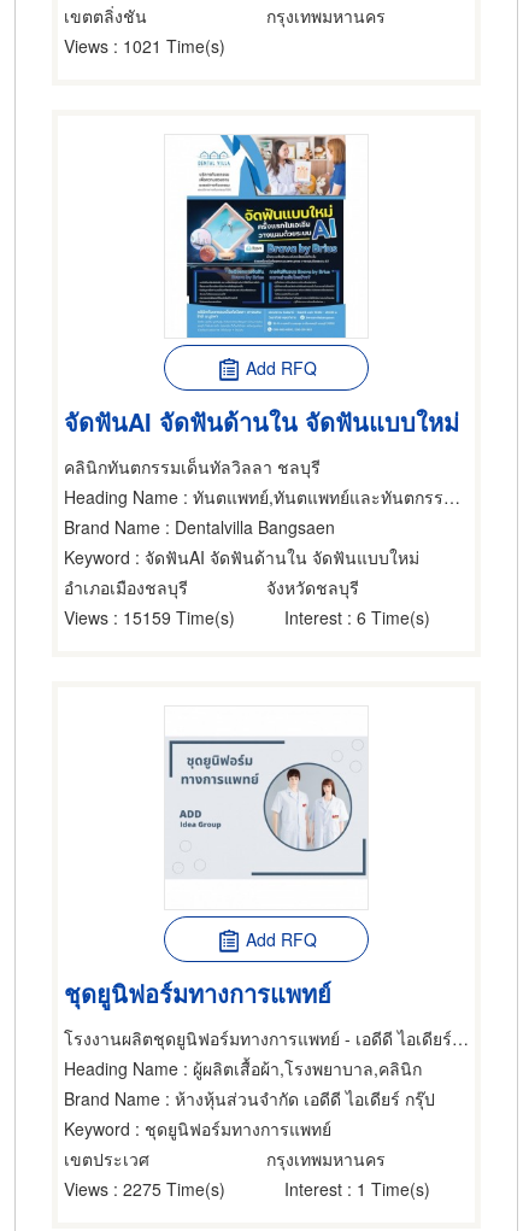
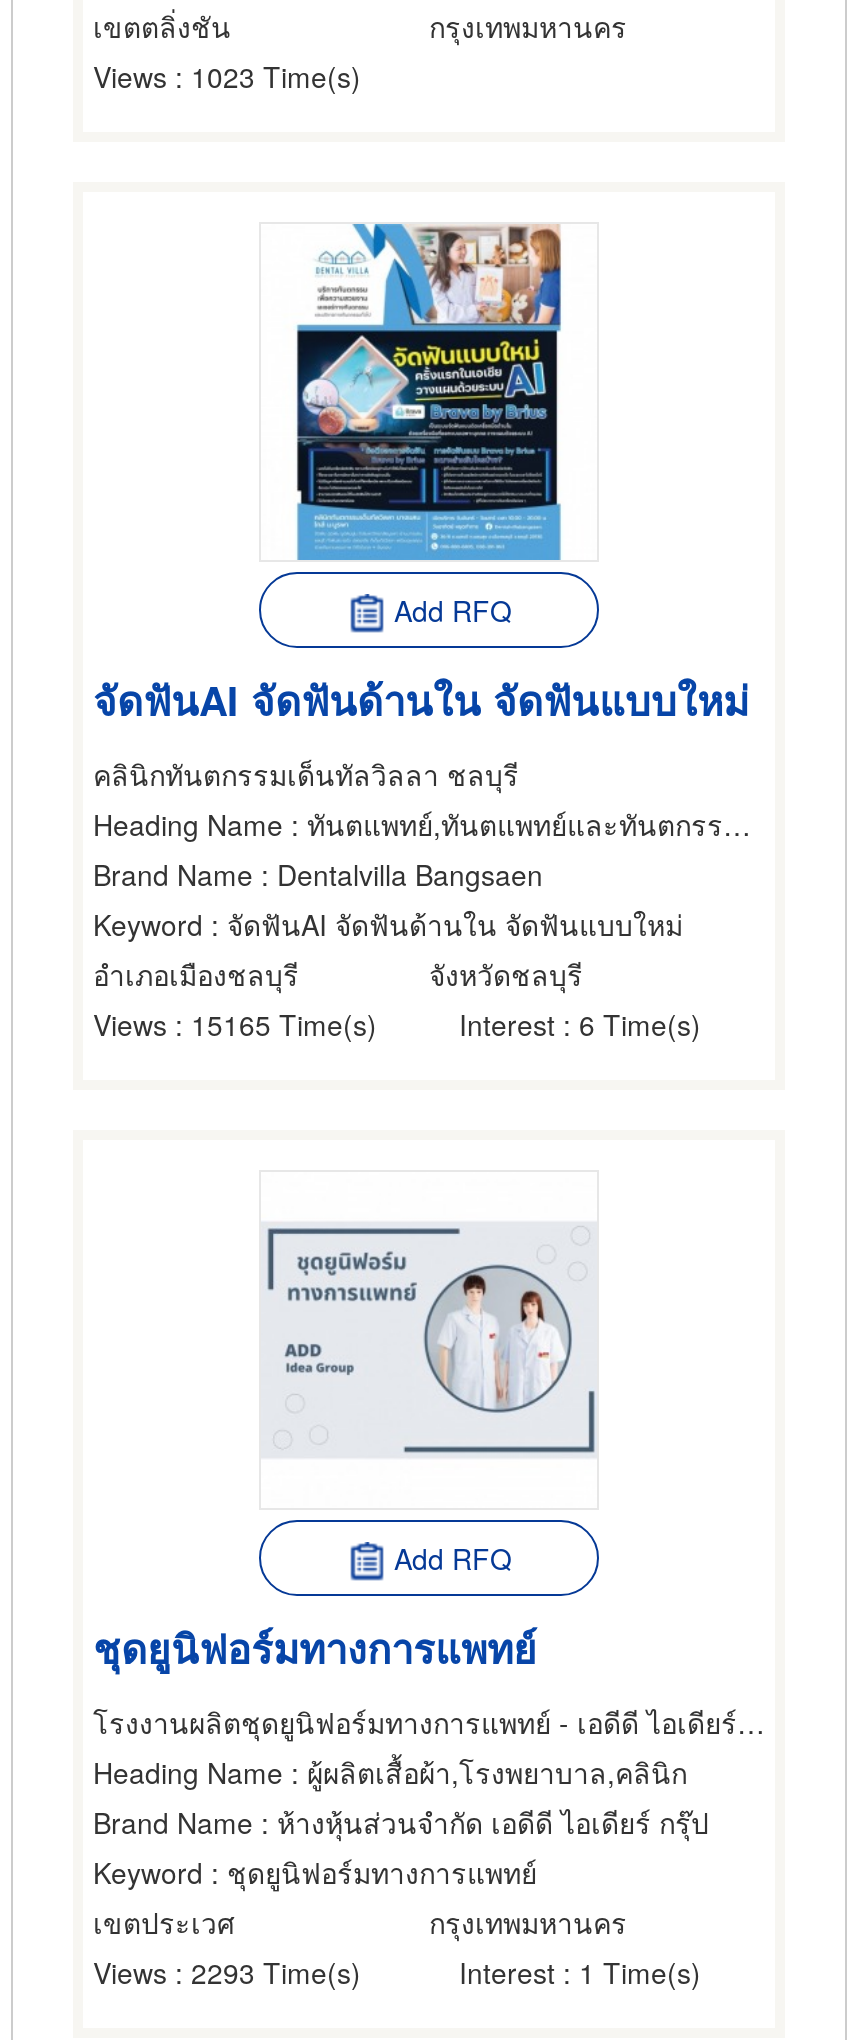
[64,34,225,58] Views: 1021 Time(s) -> [93,56,361,96] Views: 1023 Time(s)
[64,605,235,629] Views: 15159 Time(s) -> [93,1004,377,1044] Views: 15165 Time(s)
[64,1177,225,1201] Views: 2275 Time(s) -> [93,1952,361,1992] Views: 2293 Time(s)

